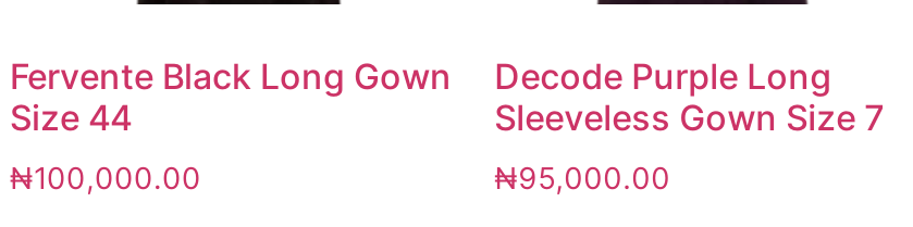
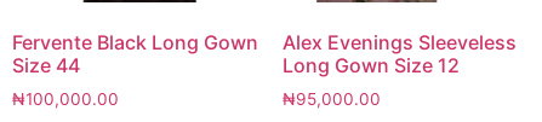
[494,54,884,139] Decode Purple Long | Sleeveless Gown Size 7 -> [282,30,516,77] Alex Evenings Sleeveless | Long Gown Size 12

